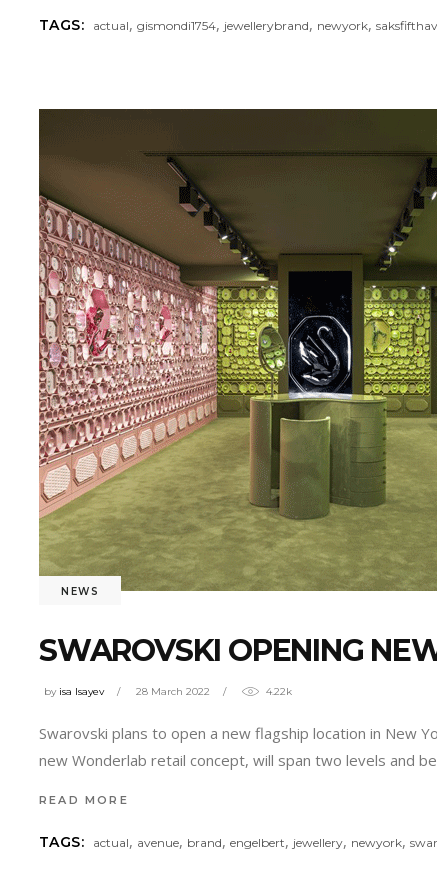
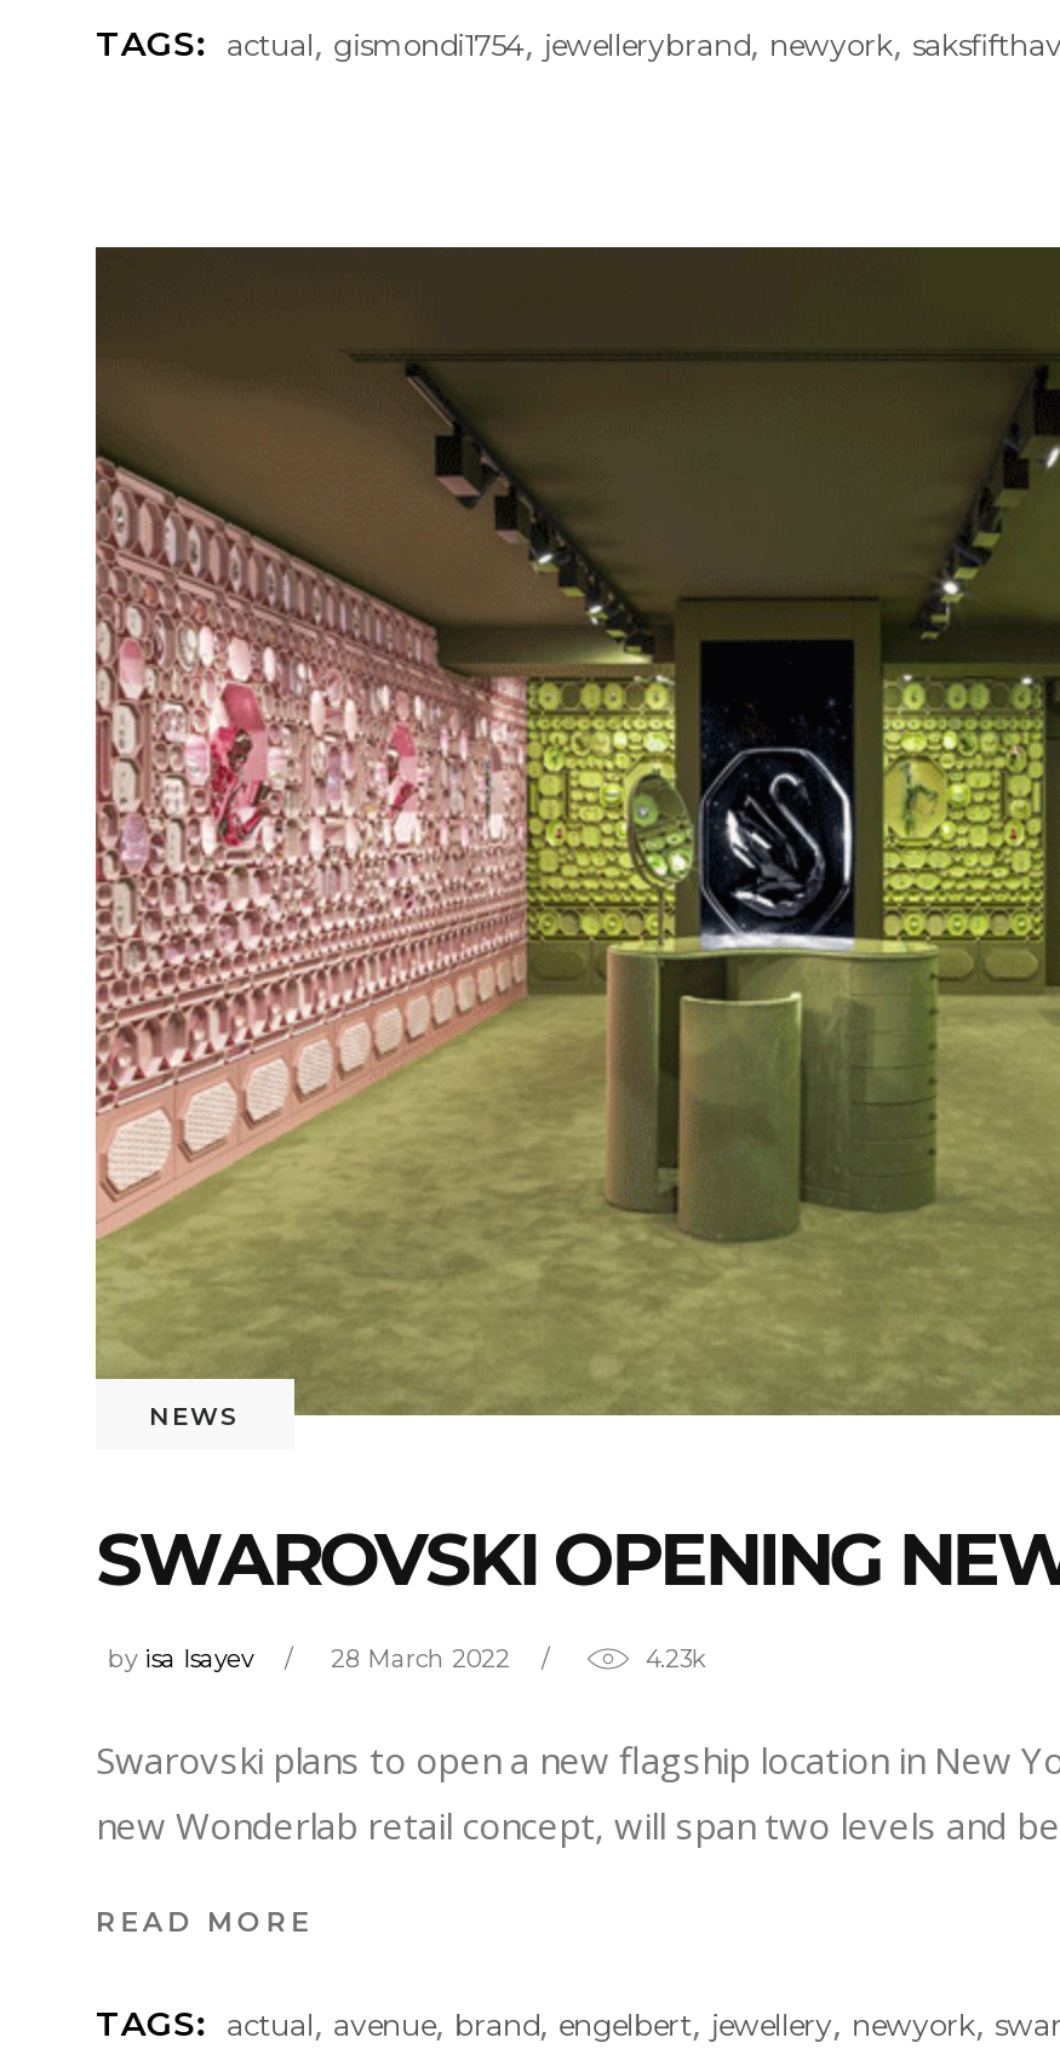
[266,685,292,698] 4.22k -> [646,1644,706,1676] 4.23k

